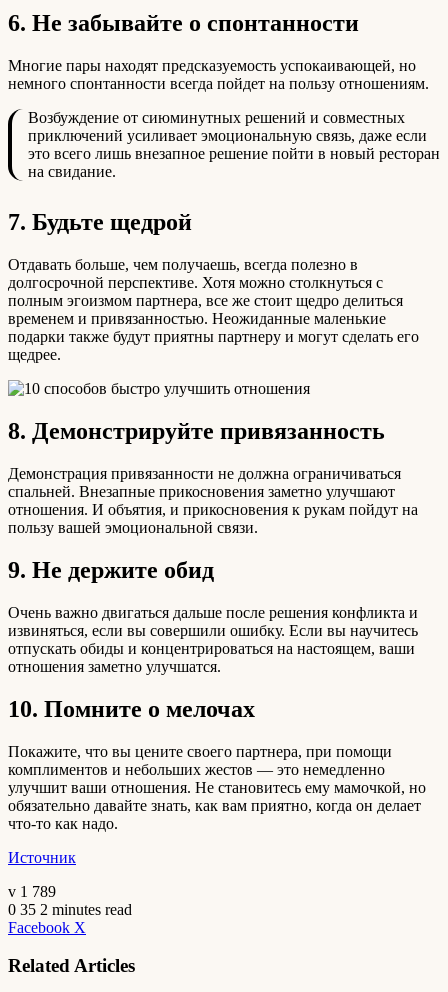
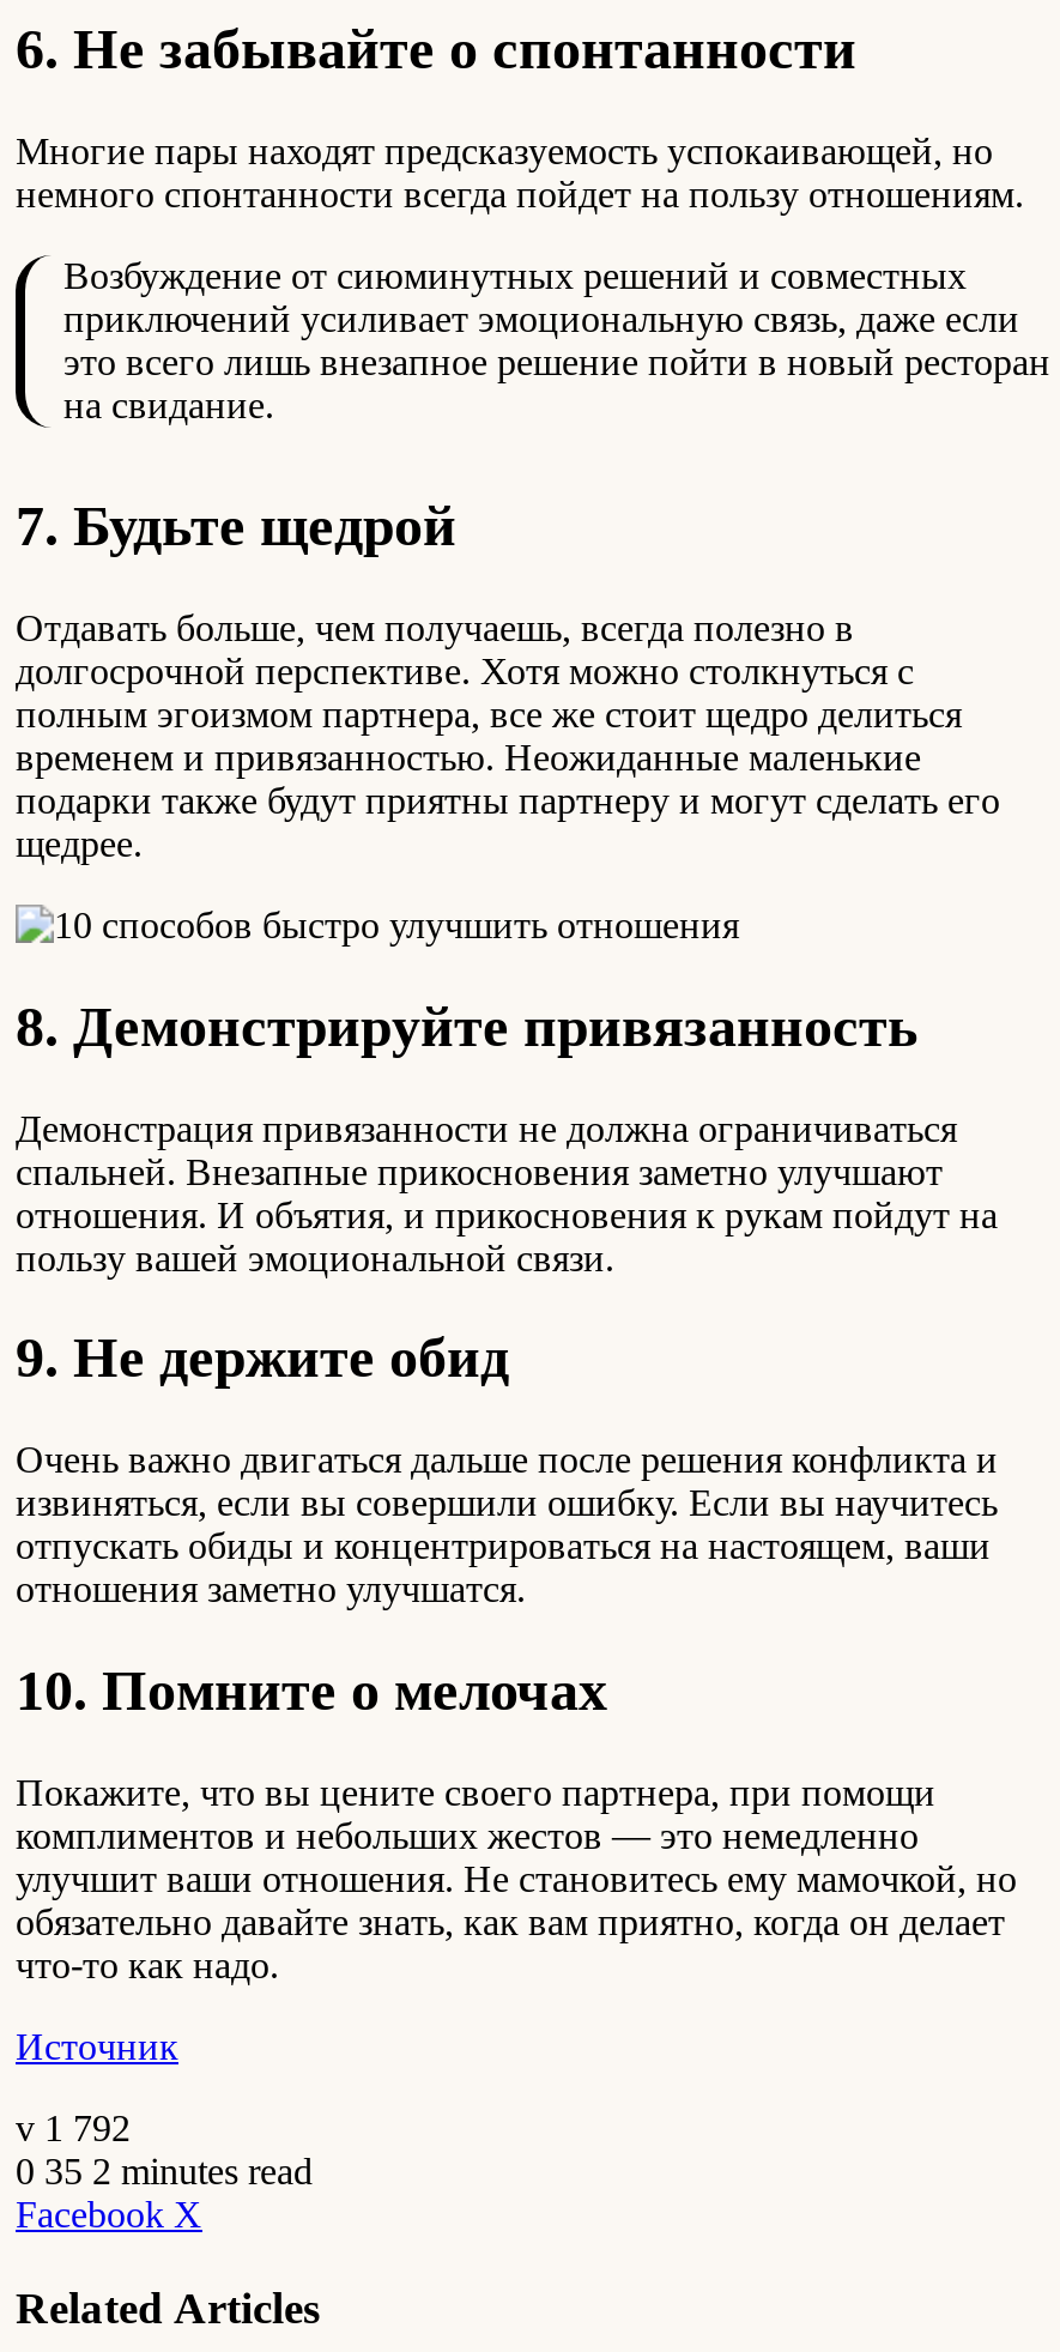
[8,883,56,900] v 1 789 -> [16,2108,131,2149] v 1 792

